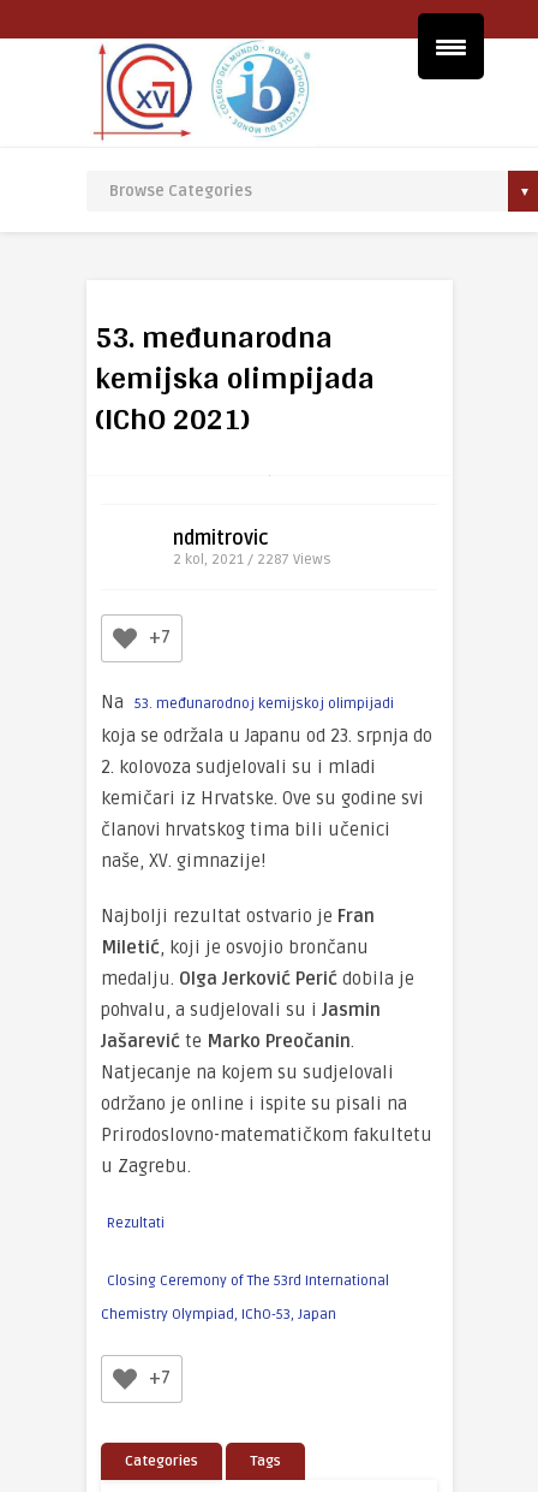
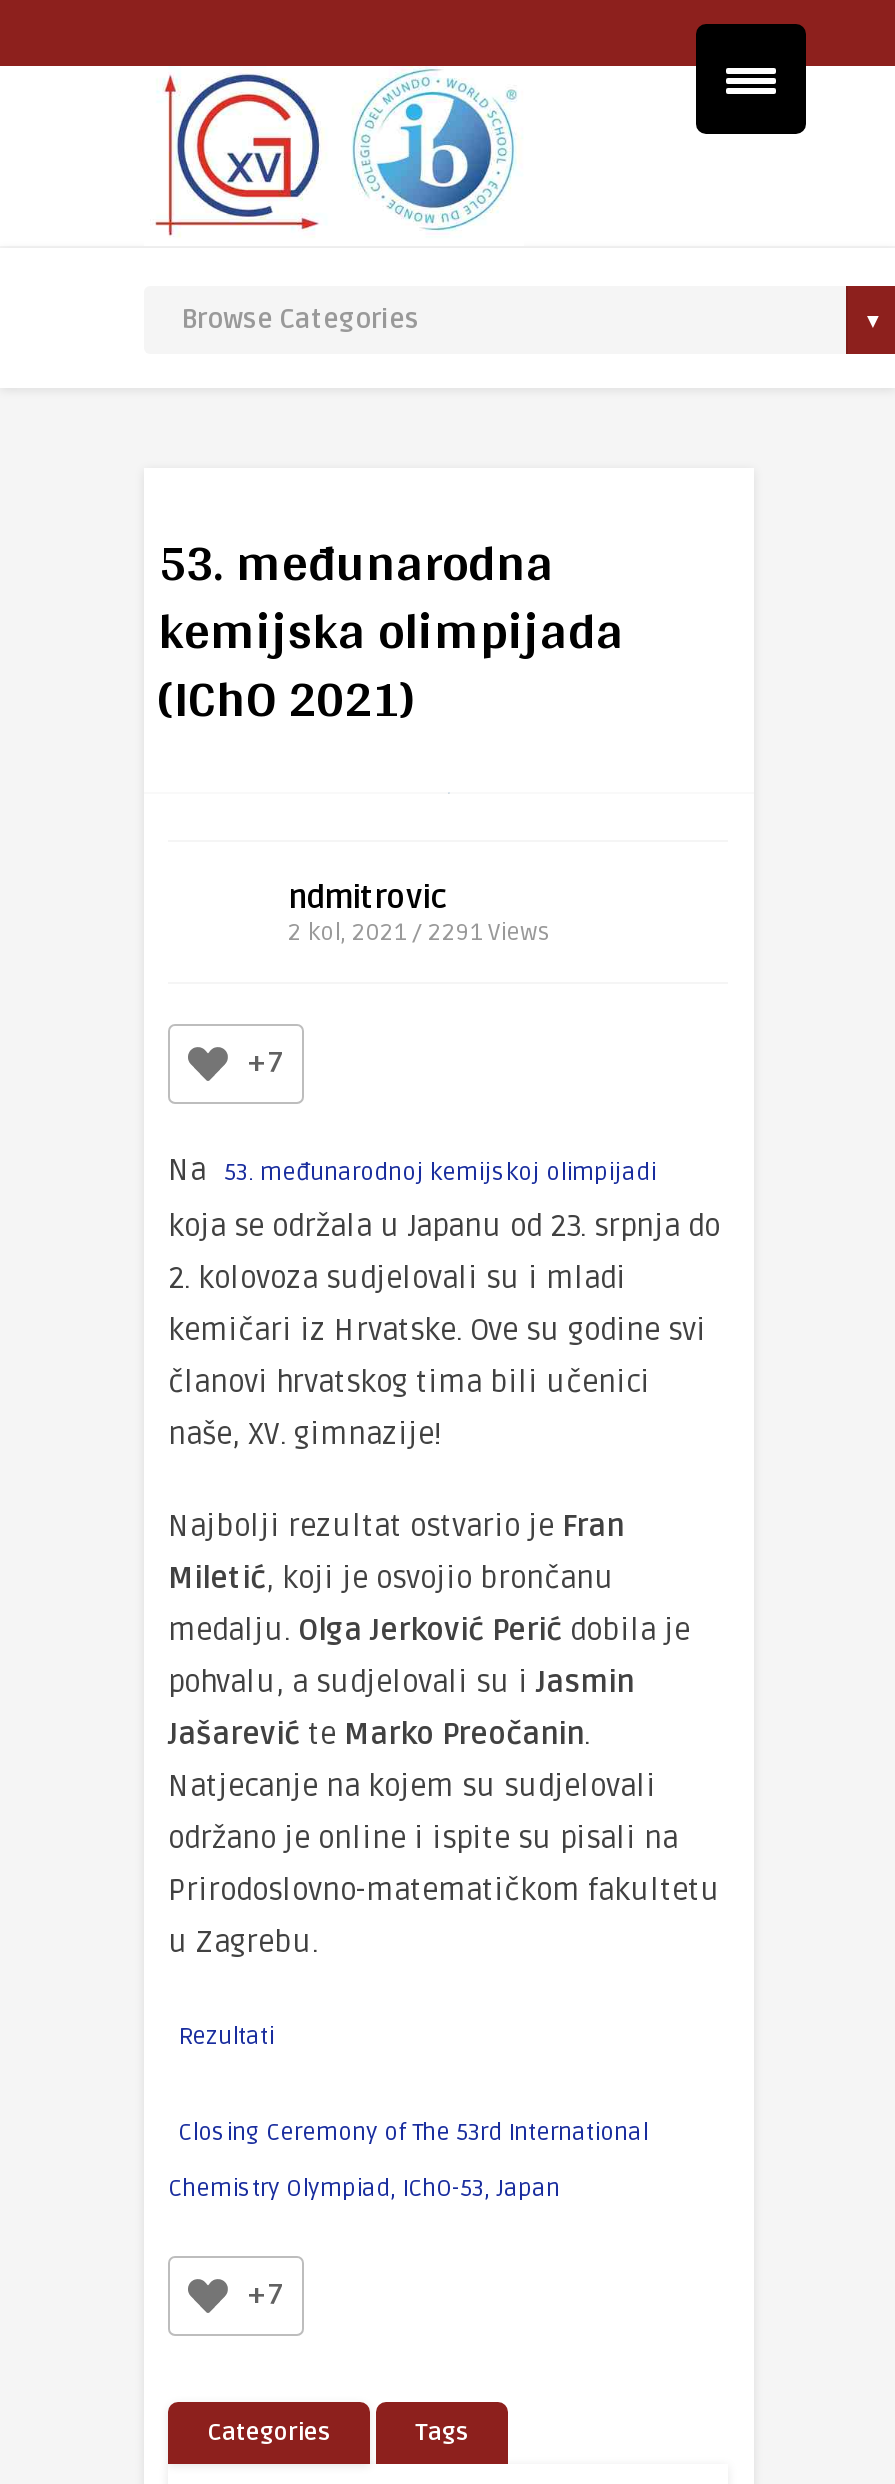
[173,551,331,569] 2 kol, 2021 / 2287 Views -> [288,918,552,948] 2 kol, 2021 / 2291 Views

